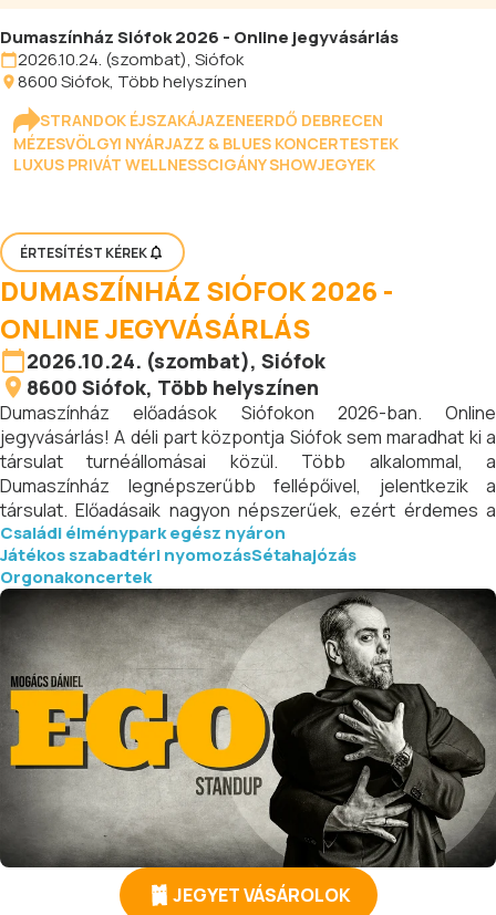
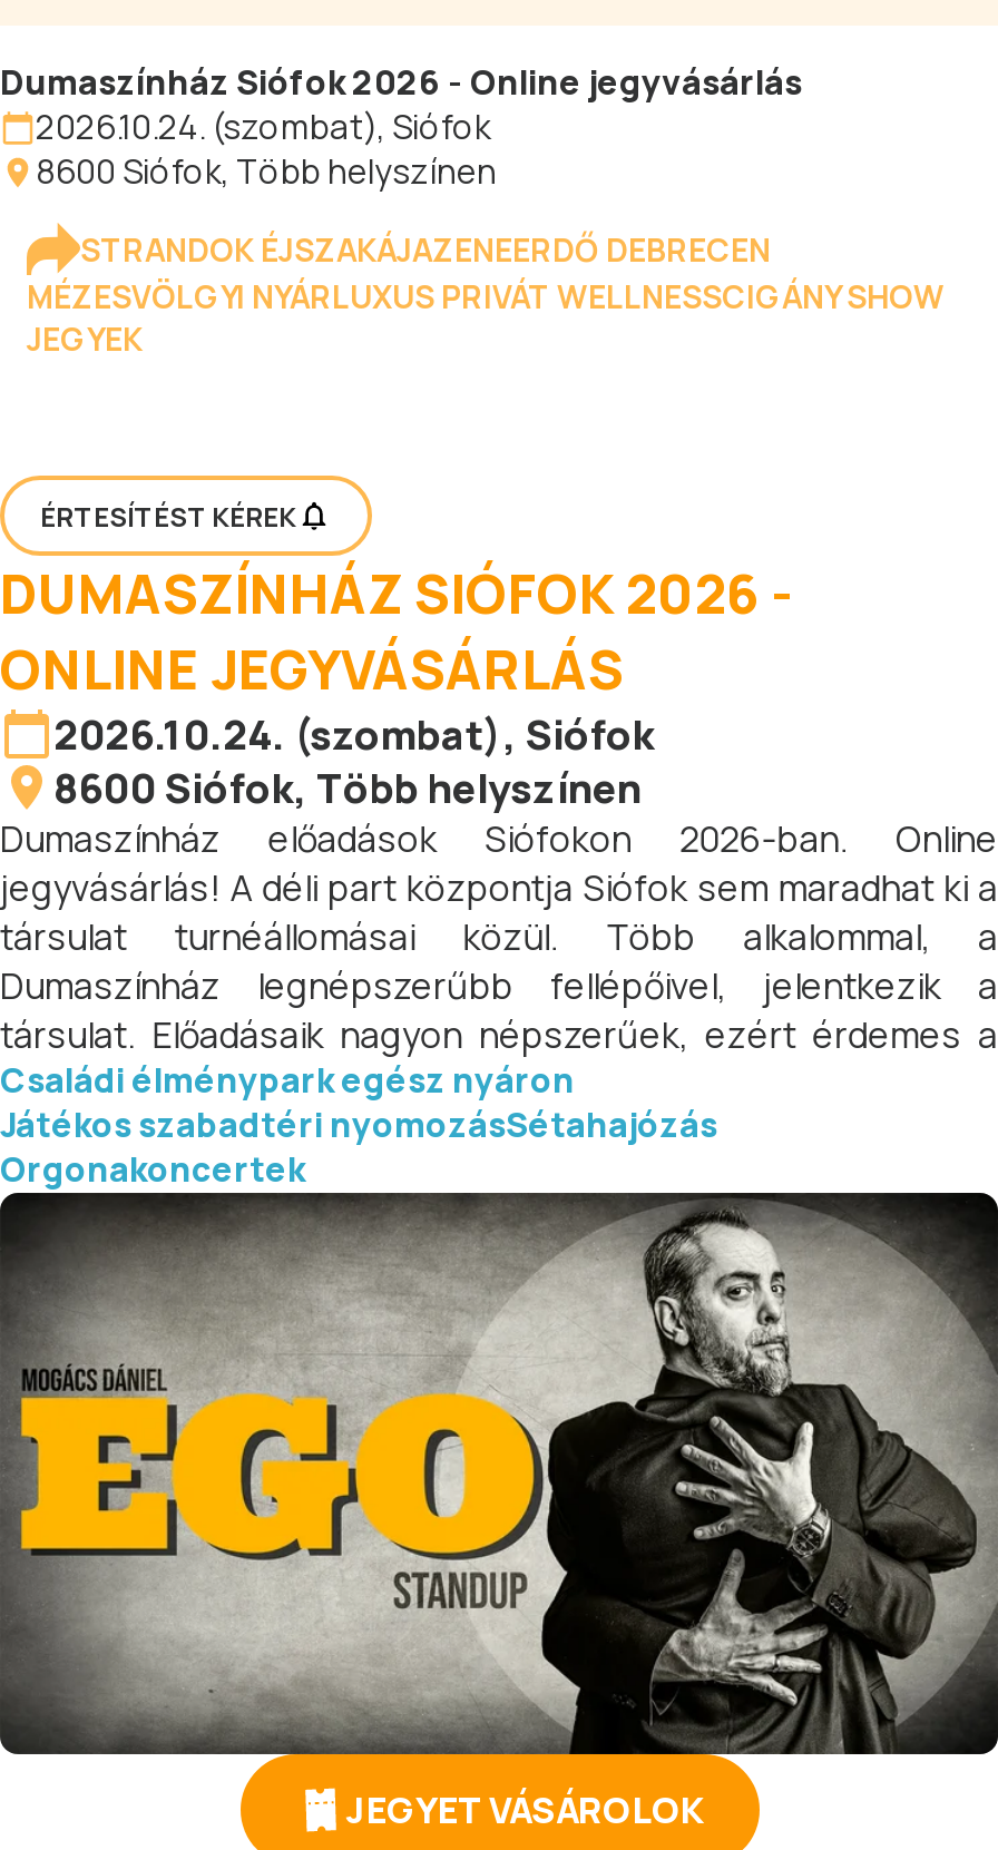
[13,133,399,175] MÉZESVÖLGYI NYÁRJAZZ & BLUES KONCERTESTEK | LUXUS PRIVÁT WELLNESSCIGÁNY SHOWJEGYEK -> [27,275,945,360] MÉZESVÖLGYI NYÁRLUXUS PRIVÁT WELLNESSCIGÁNY SHOW | JEGYEK

